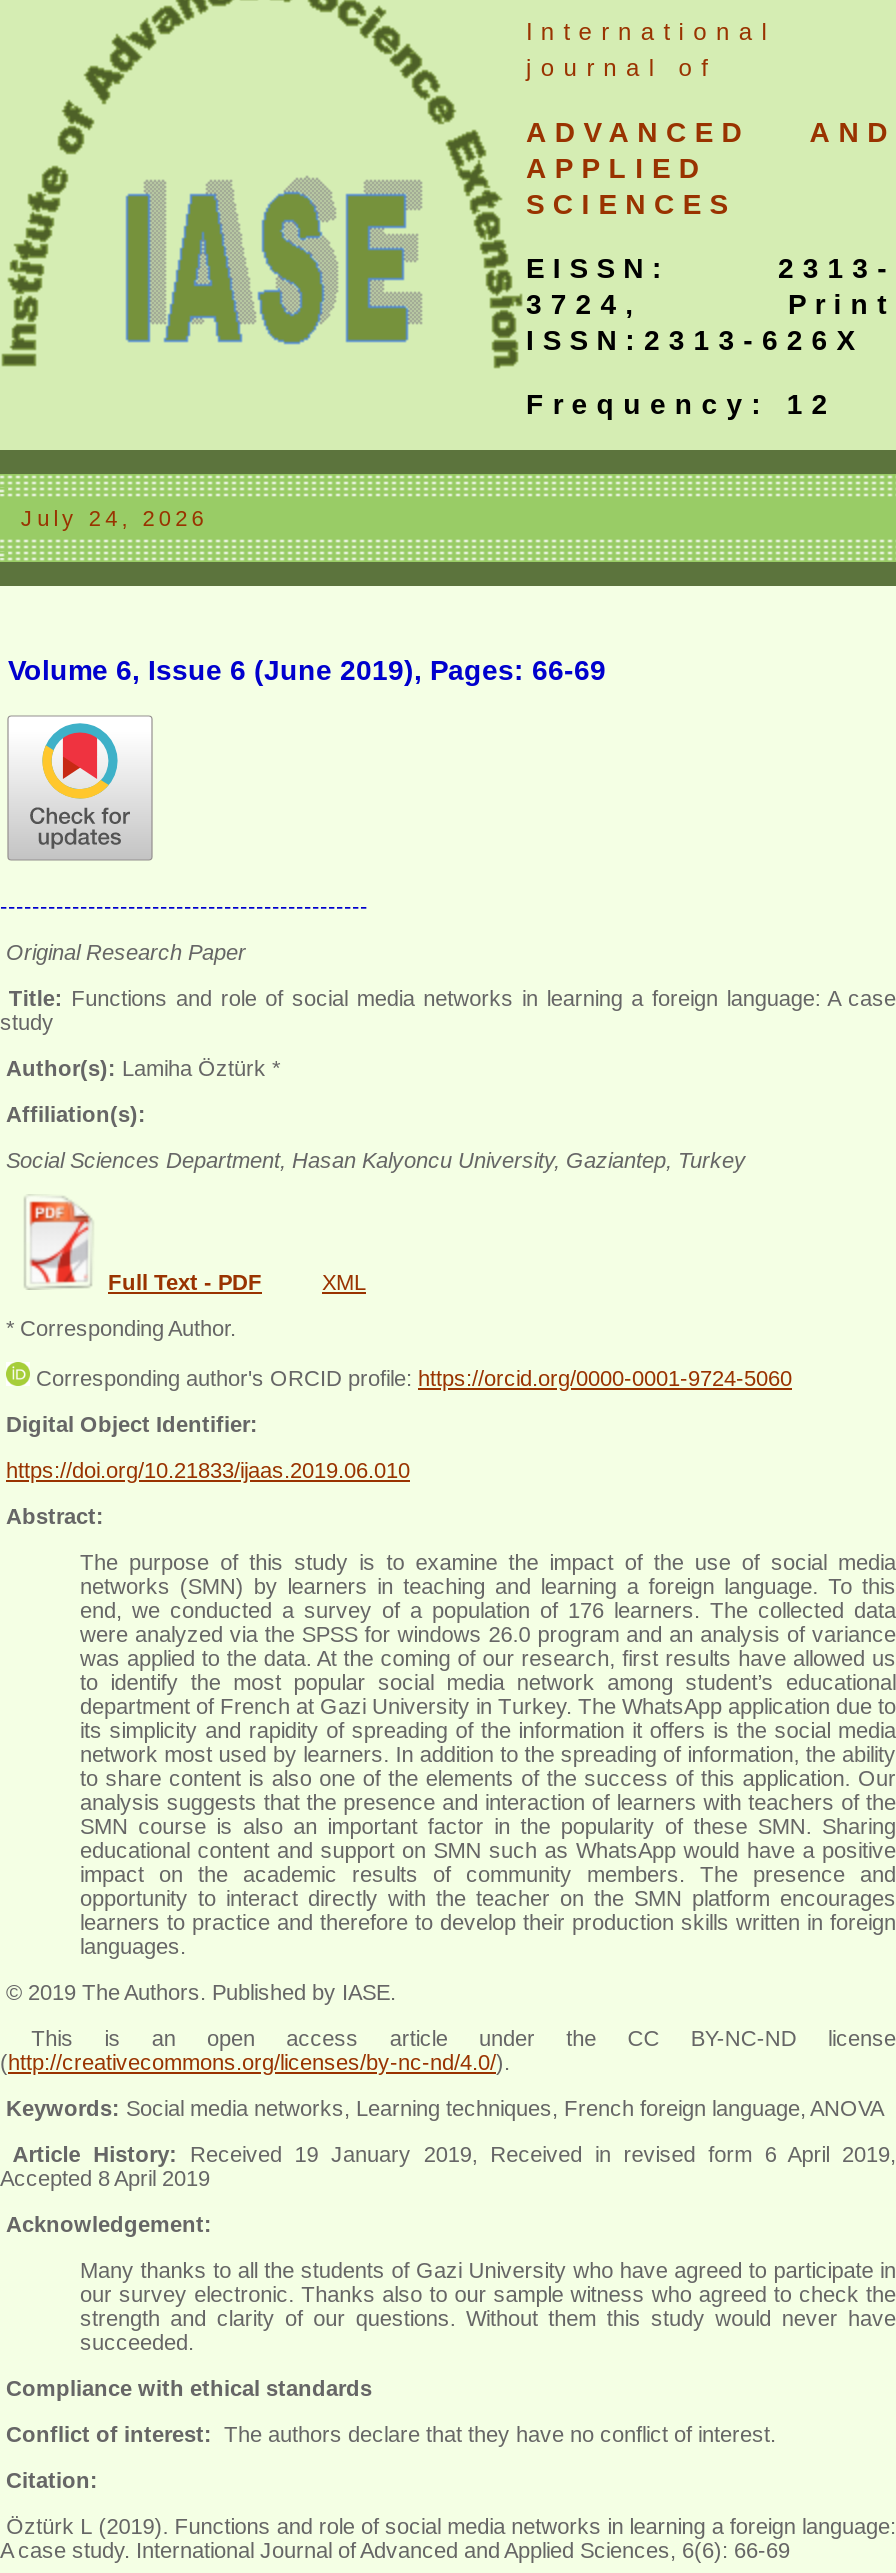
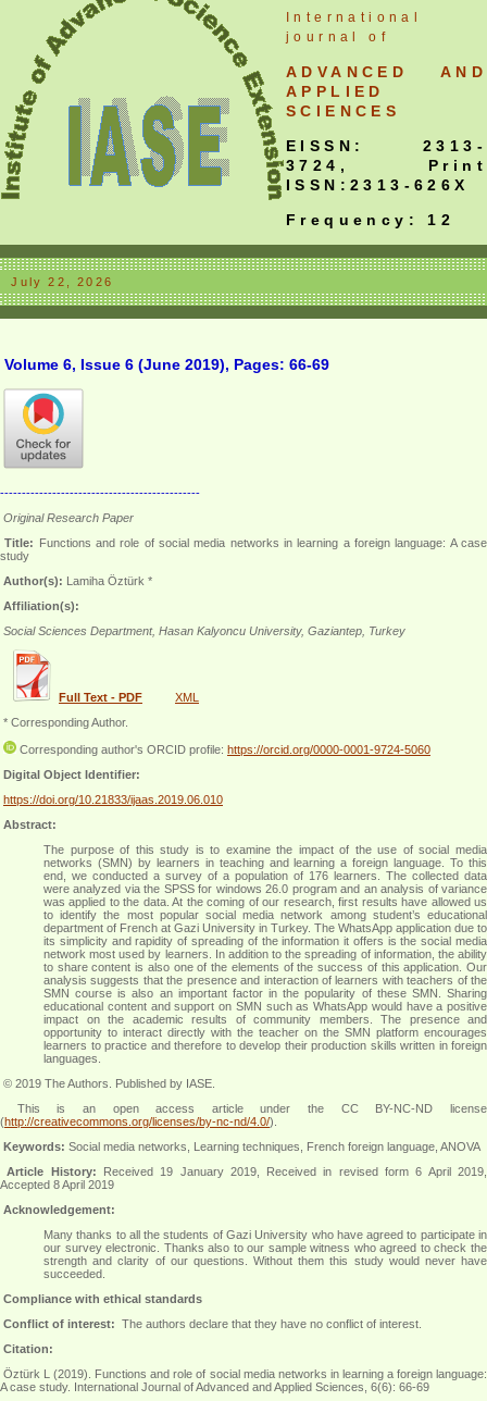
[21,506,208,530] July 24, 2026 -> [11,275,113,288] July 22, 2026

